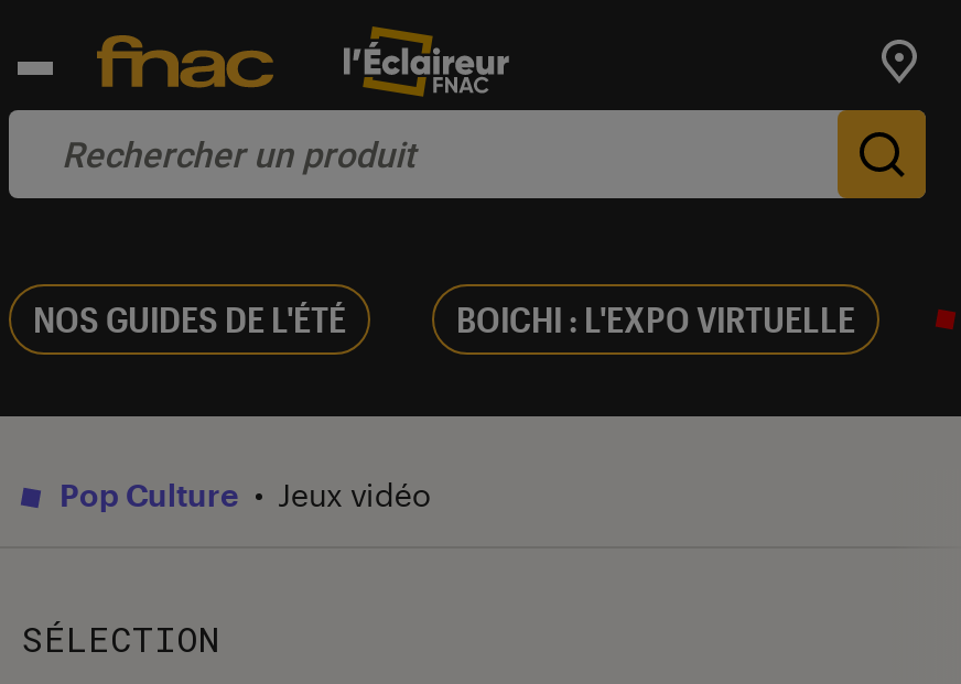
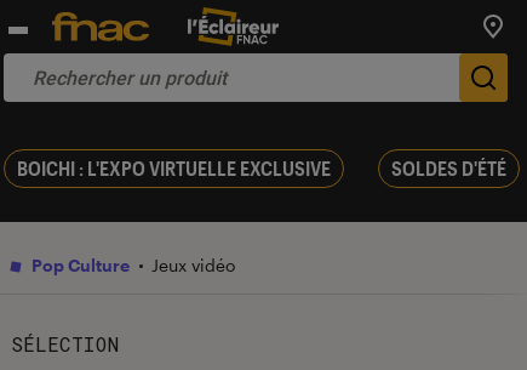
[33,298,855,339] NOS GUIDES DE L'ÉTÉ | BOICHI : L'EXPO VIRTUELLE -> [17,157,506,180] BOICHI : L'EXPO VIRTUELLE EXCLUSIVE | SOLDES D'ÉTÉ

